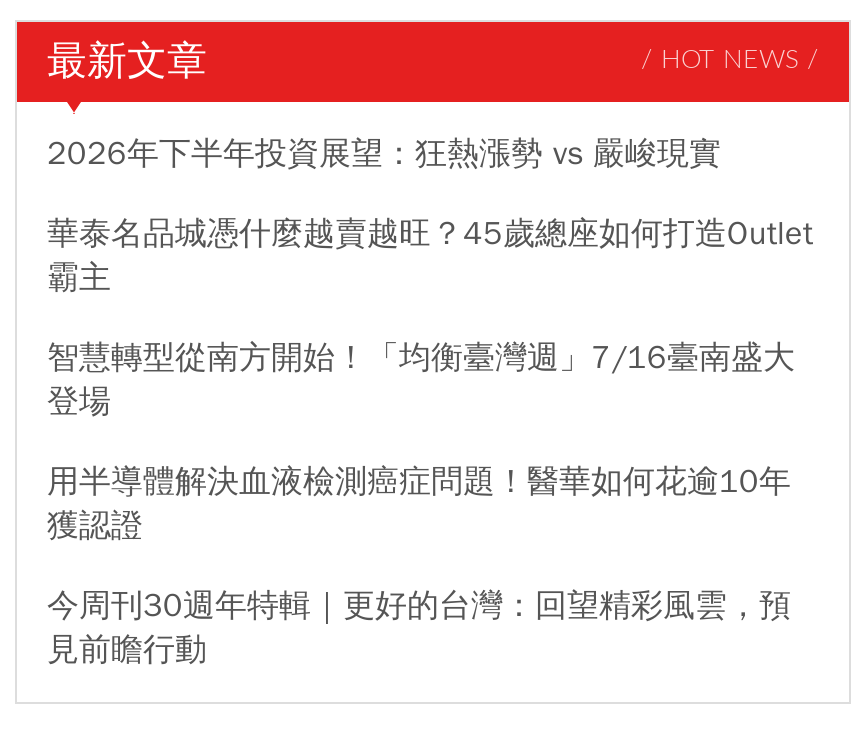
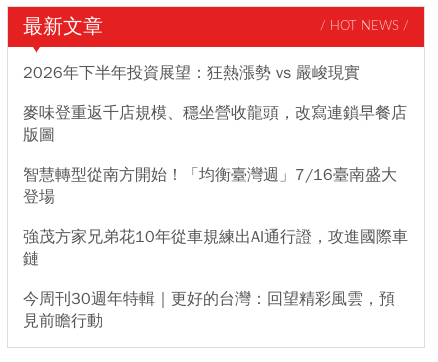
[47,214,813,298] 華泰名品城憑什麼越賣越旺？45歲總座如何打造Outlet | 霸主 -> [23,103,407,145] 麥味登重返千店規模、穩坐營收龍頭，改寫連鎖早餐店 | 版圖
[47,462,791,546] 用半導體解決血液檢測癌症問題！醫華如何花逾10年 | 獲認證 -> [23,227,408,269] 強茂方家兄弟花10年從車規練出AI通行證，攻進國際車 | 鏈

